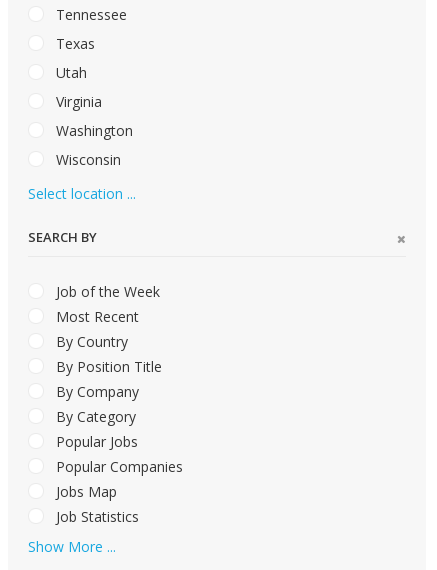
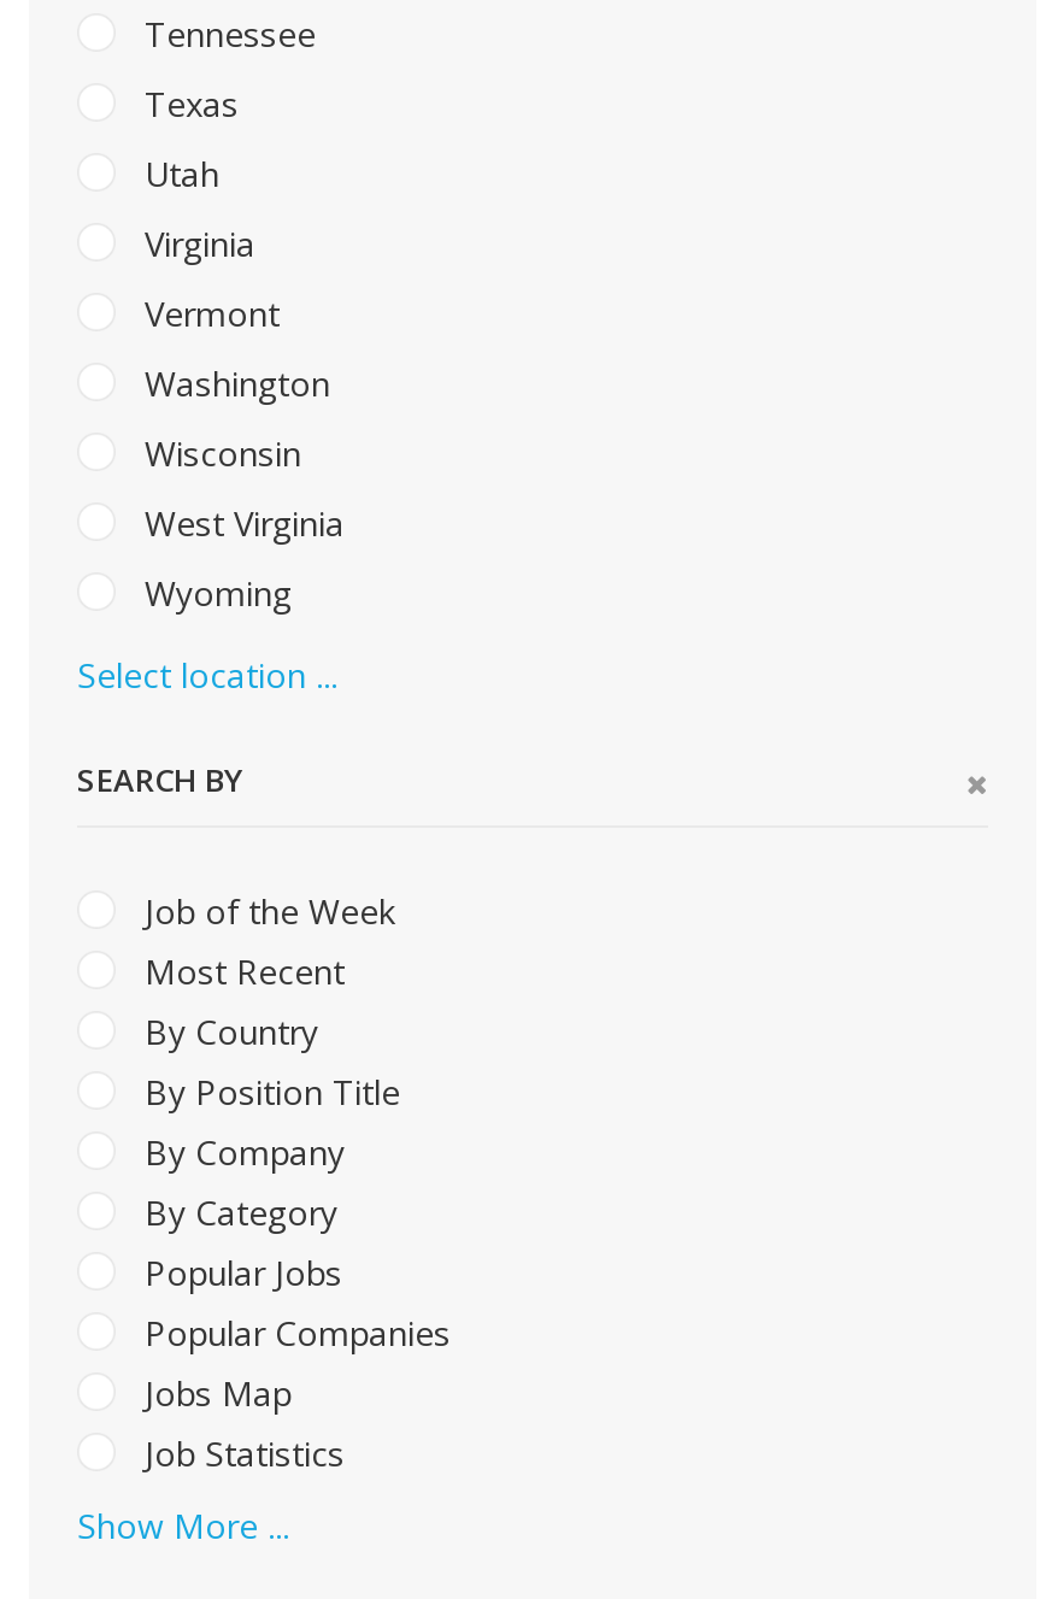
none -> [135,290,280,336] Vermont
none -> [135,500,345,616] West Virginia | Wyoming

